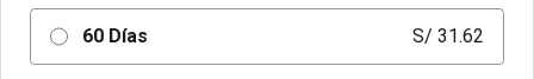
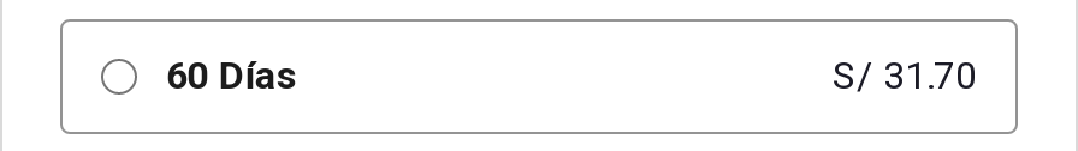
[412,25,484,47] S/ 31.62 -> [833,53,977,98] S/ 31.70

